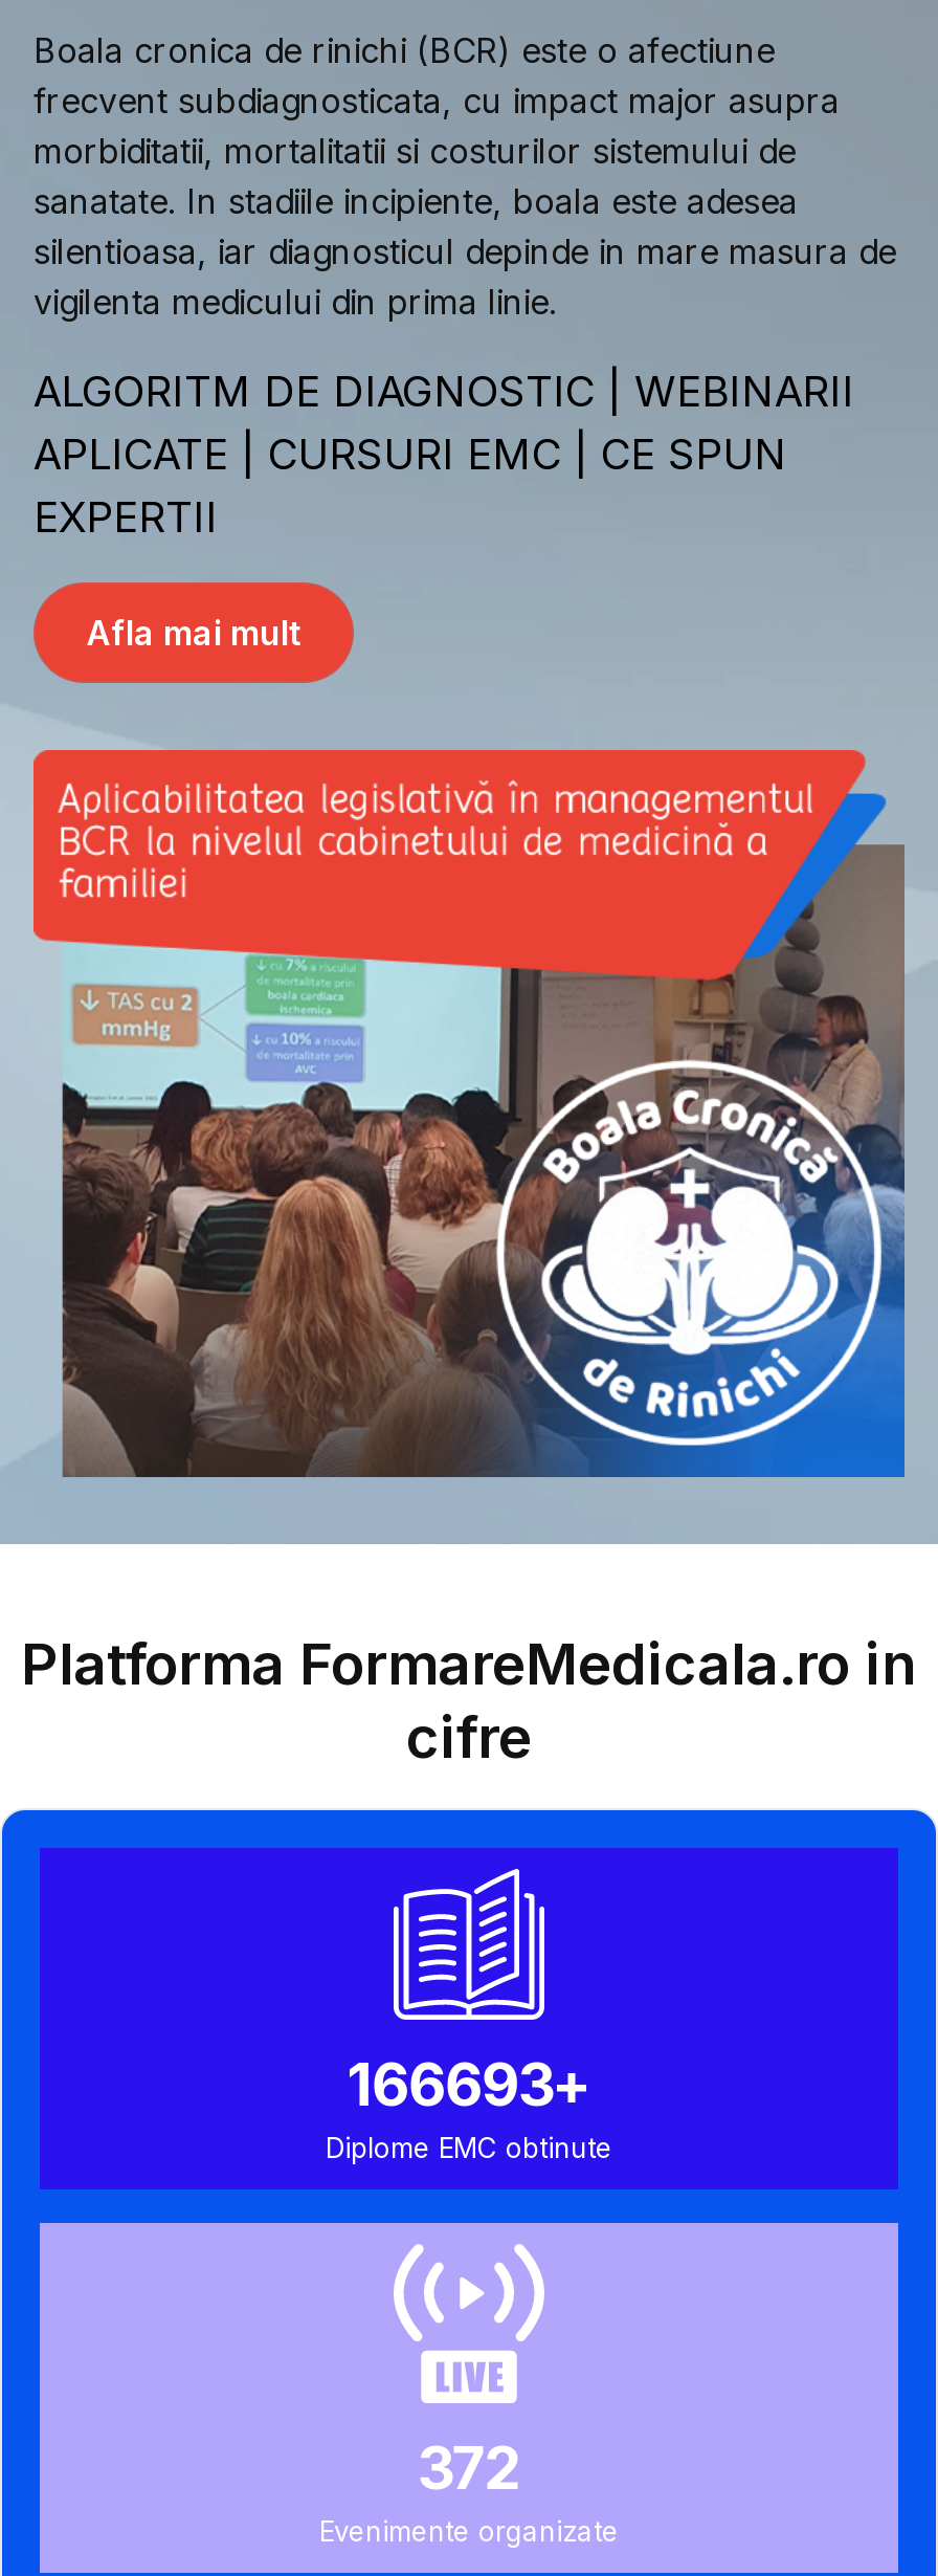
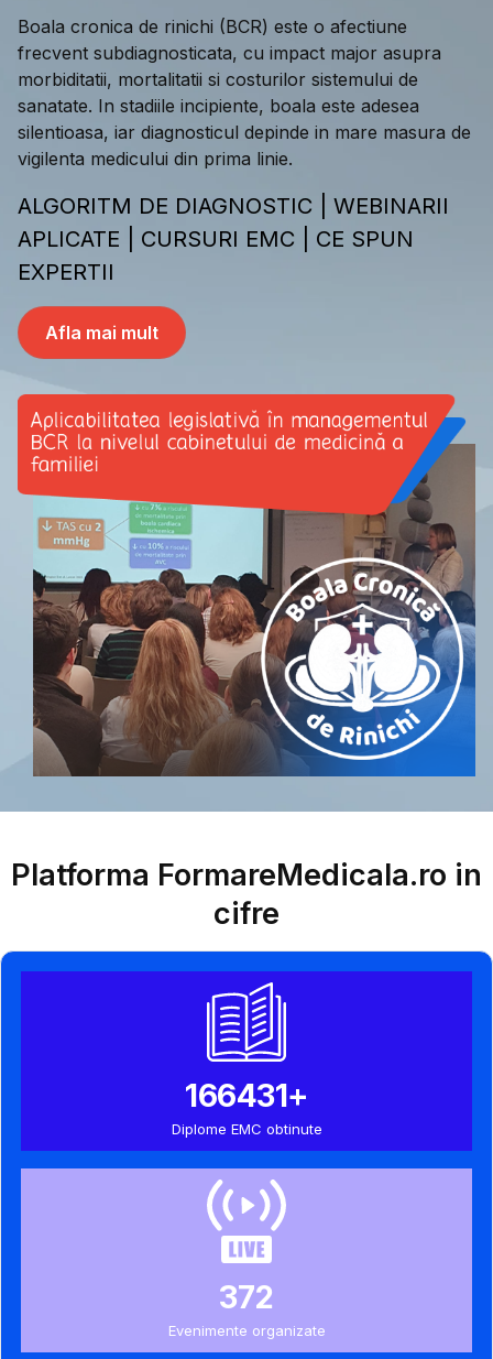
[347,2048,591,2120] 166693+ -> [185,1077,308,1114] 166431+

